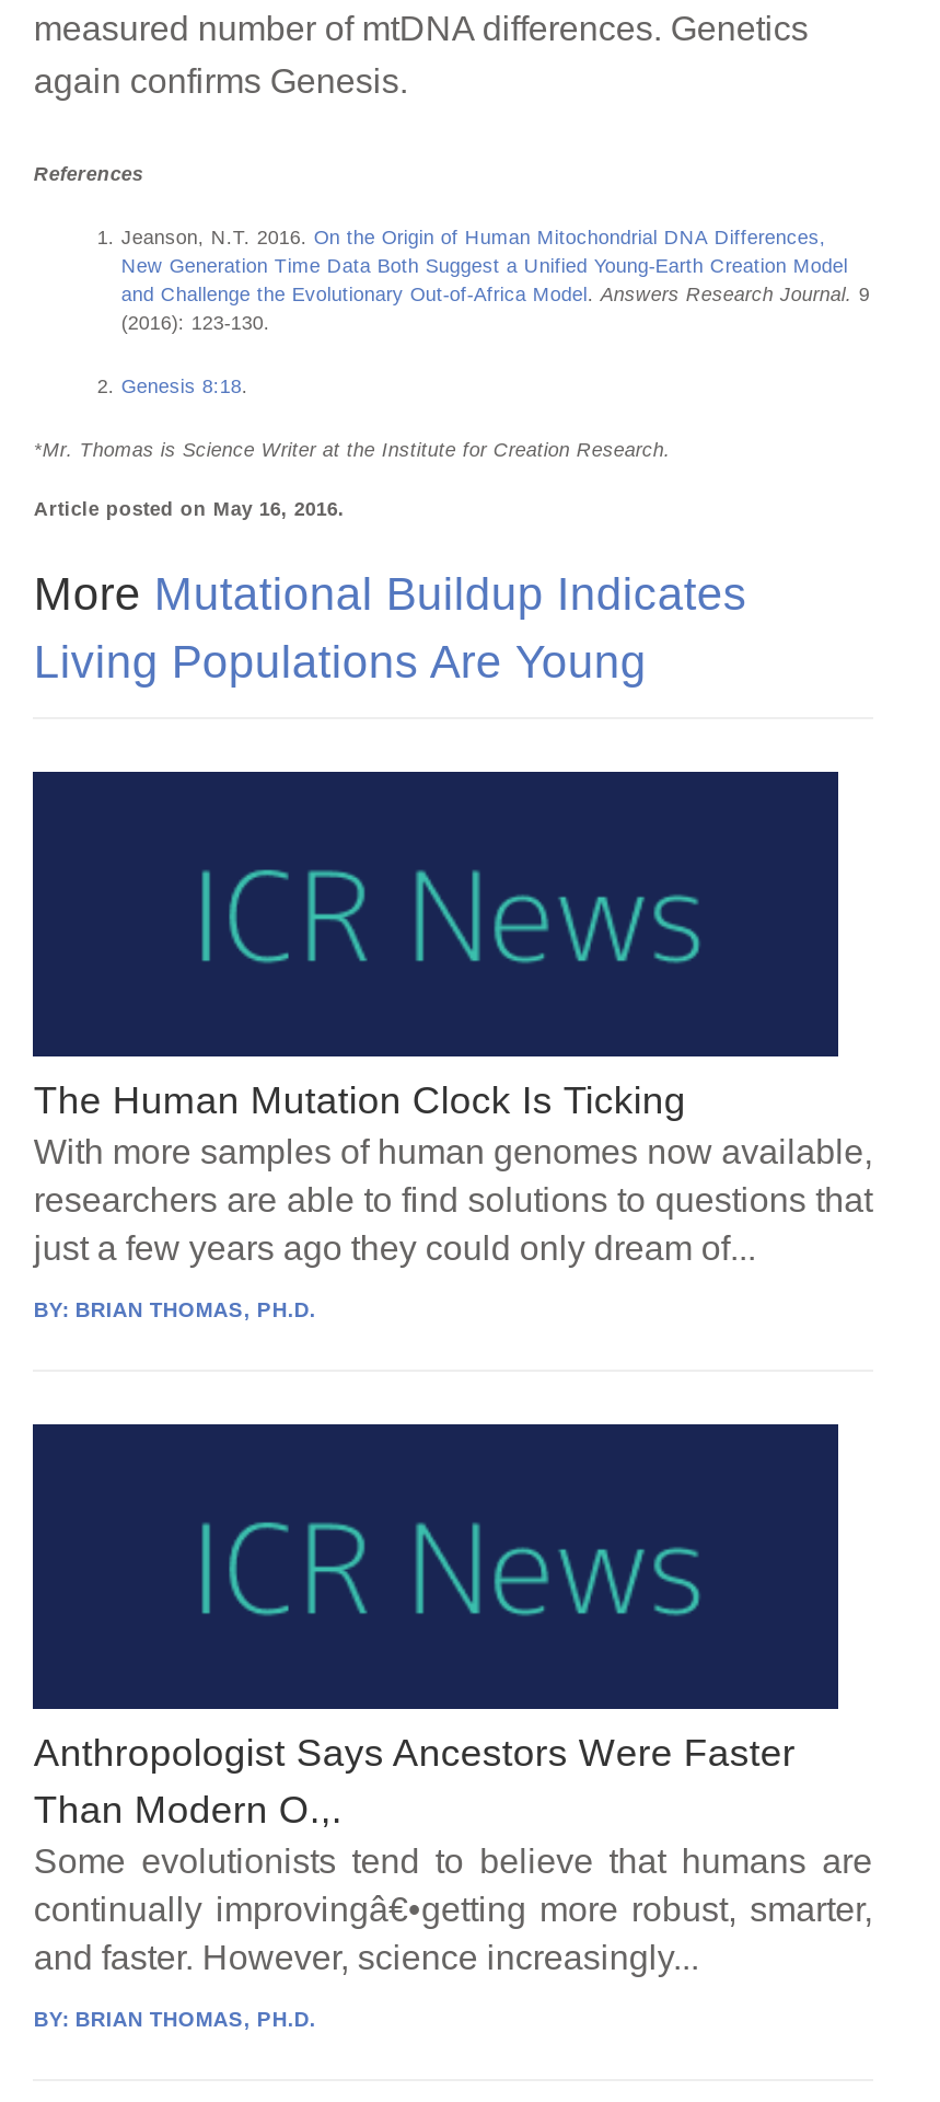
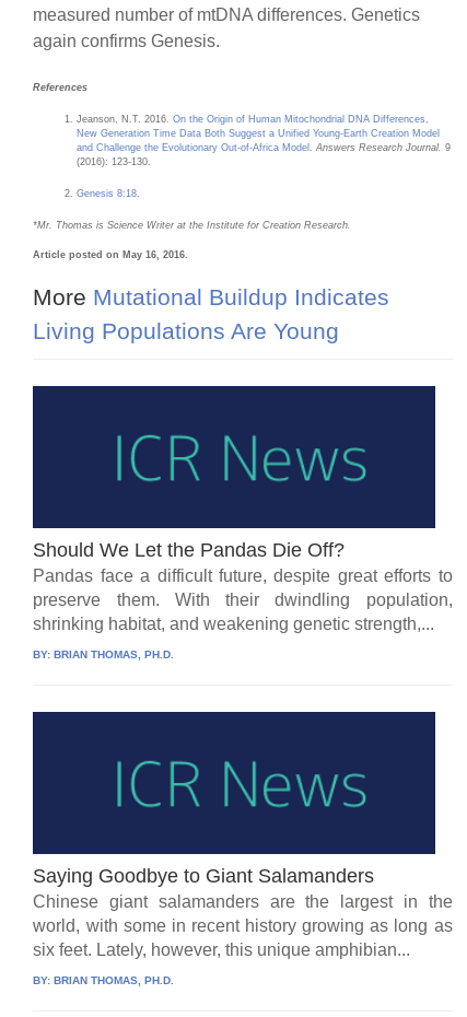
[34,1078,872,1266] The Human Mutation Clock Is Ticking | With more samples of human genomes now available, | researchers are able to find solutions to questions that | just a few years ago they could only dream of... -> [33,539,452,633] Should We Let the Pandas Die Off? | Pandas face a difficult future, despite great efforts to | preserve them. With their dwindling population, | shrinking habitat, and weakening genetic strength,...
[34,1730,872,1976] Anthropologist Says Ancestors Were Faster | Than Modern O.,. | Some evolutionists tend to believe that humans are | continually improvingâ€•getting more robust, smarter, | and faster. However, science increasingly... -> [33,865,452,959] Saying Goodbye to Giant Salamanders | Chinese giant salamanders are the largest in the | world, with some in recent history growing as long as | six feet. Lately, however, this unique amphibian...

